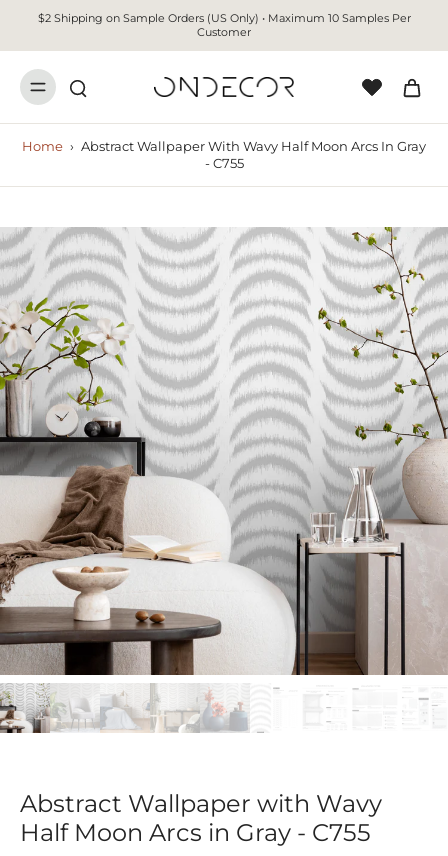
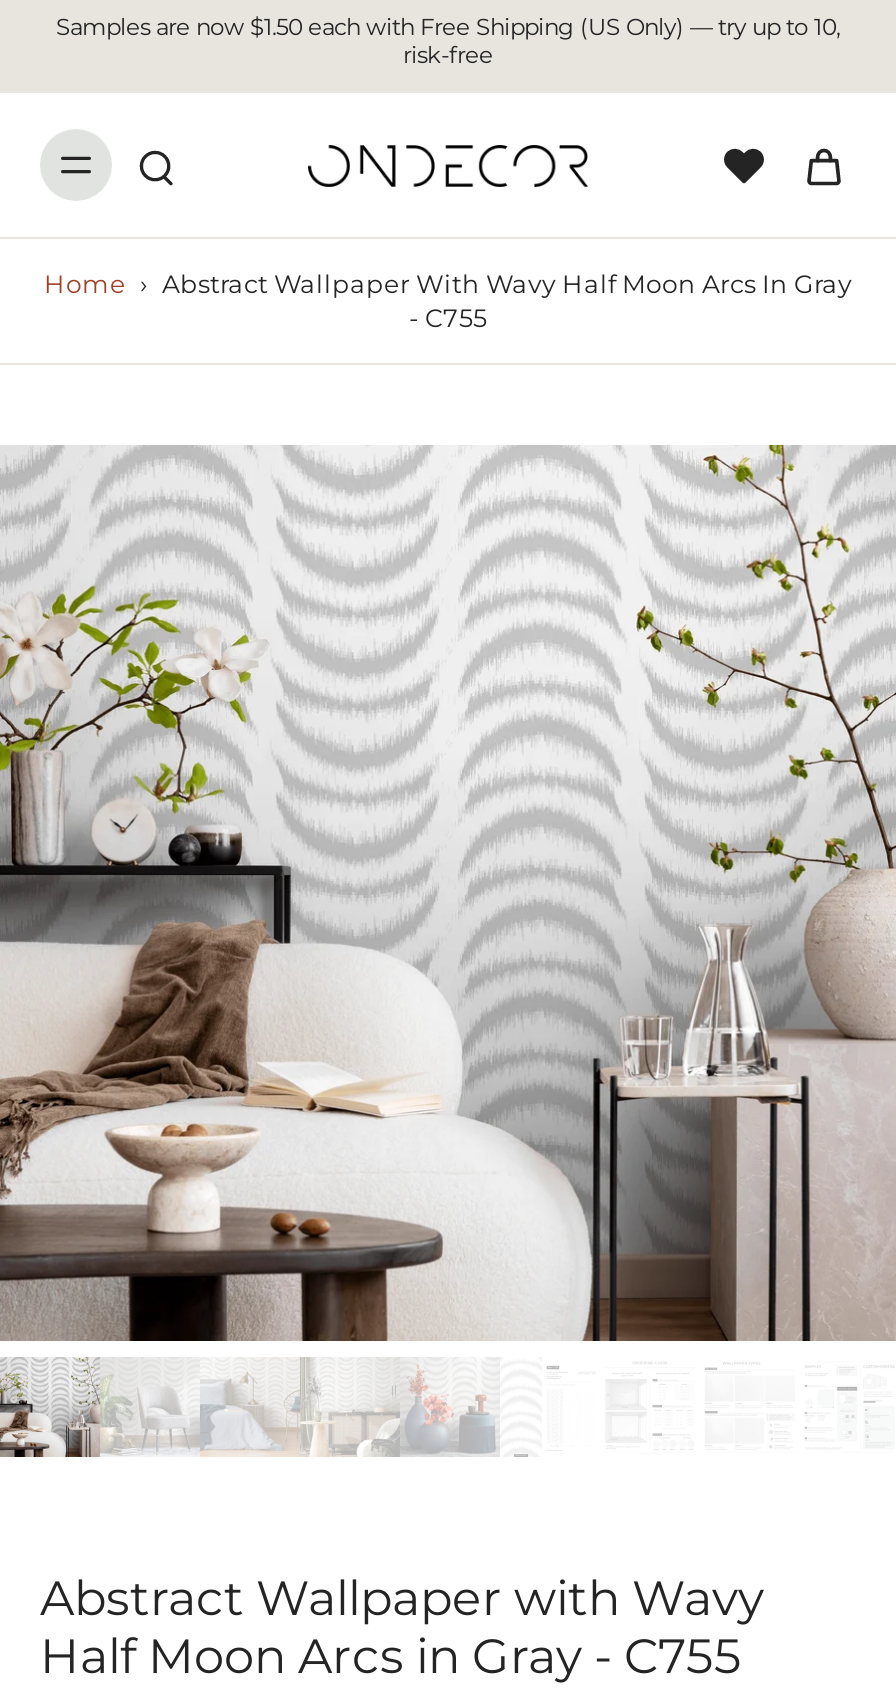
[37,11,410,39] $2 Shipping on Sample Orders (US Only) • Maximum 10 Samples Per | Customer -> [56,13,840,69] Samples are now $1.50 each with Free Shipping (US Only) — try up to 10, | risk-free

